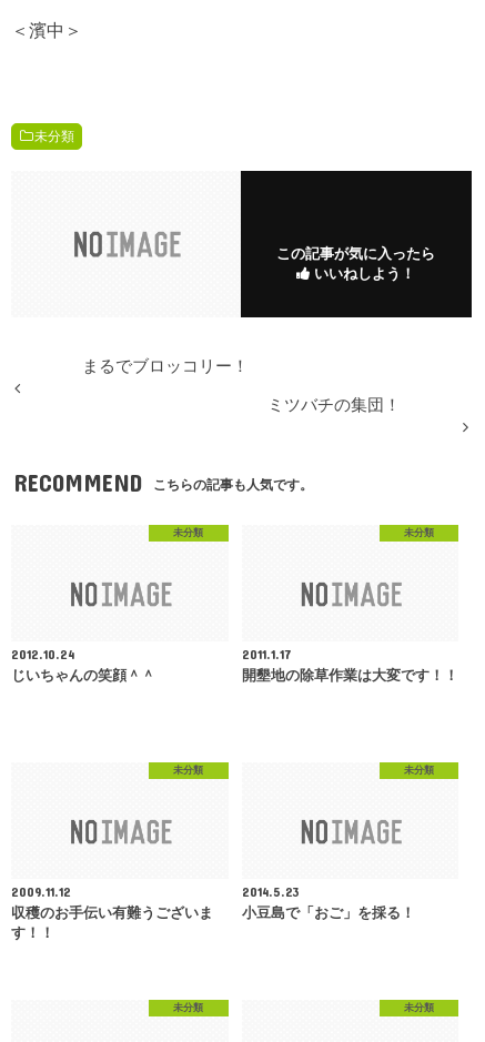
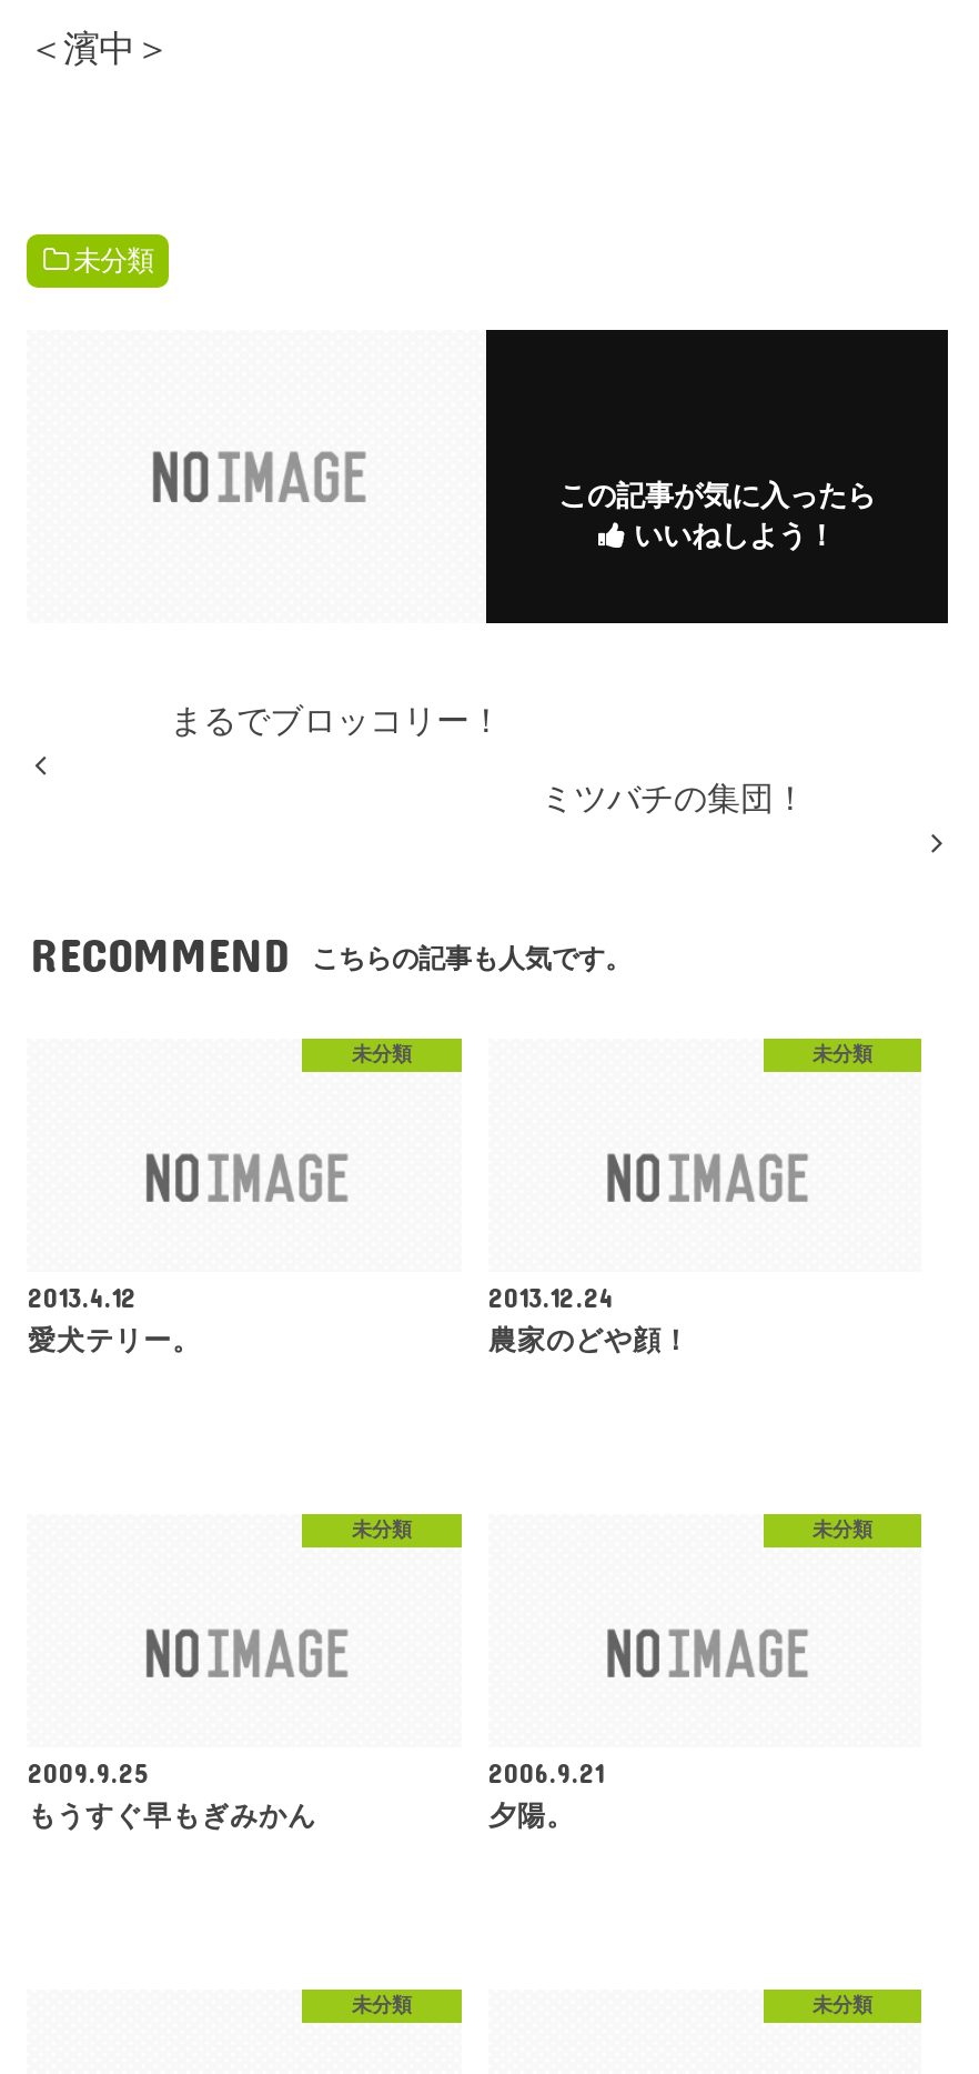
[12,646,156,684] 2012.10.24 | じいちゃんの笑顔＾＾ -> [28,1281,201,1357] 2013.4.12 | 愛犬テリー。
[242,646,458,684] 2011.1.17 | 開墾地の除草作業は大変です！！ -> [488,1281,690,1357] 2013.12.24 | 農家のどや顔！
[12,884,214,941] 2009.11.12 | 収穫のお手伝い有難うございま | す！！ -> [28,1757,316,1832] 2009.9.25 | もうすぐ早もぎみかん
[242,884,415,921] 2014.5.23 | 小豆島で「おご」を採る！ -> [488,1757,604,1832] 2006.9.21 | 夕陽。

